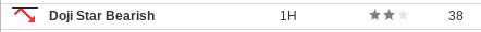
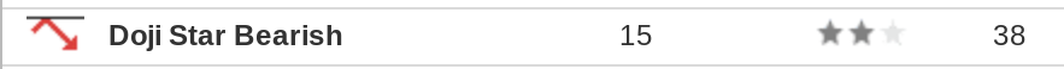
[280,9,297,24] 1H -> [619,19,653,53] 15

